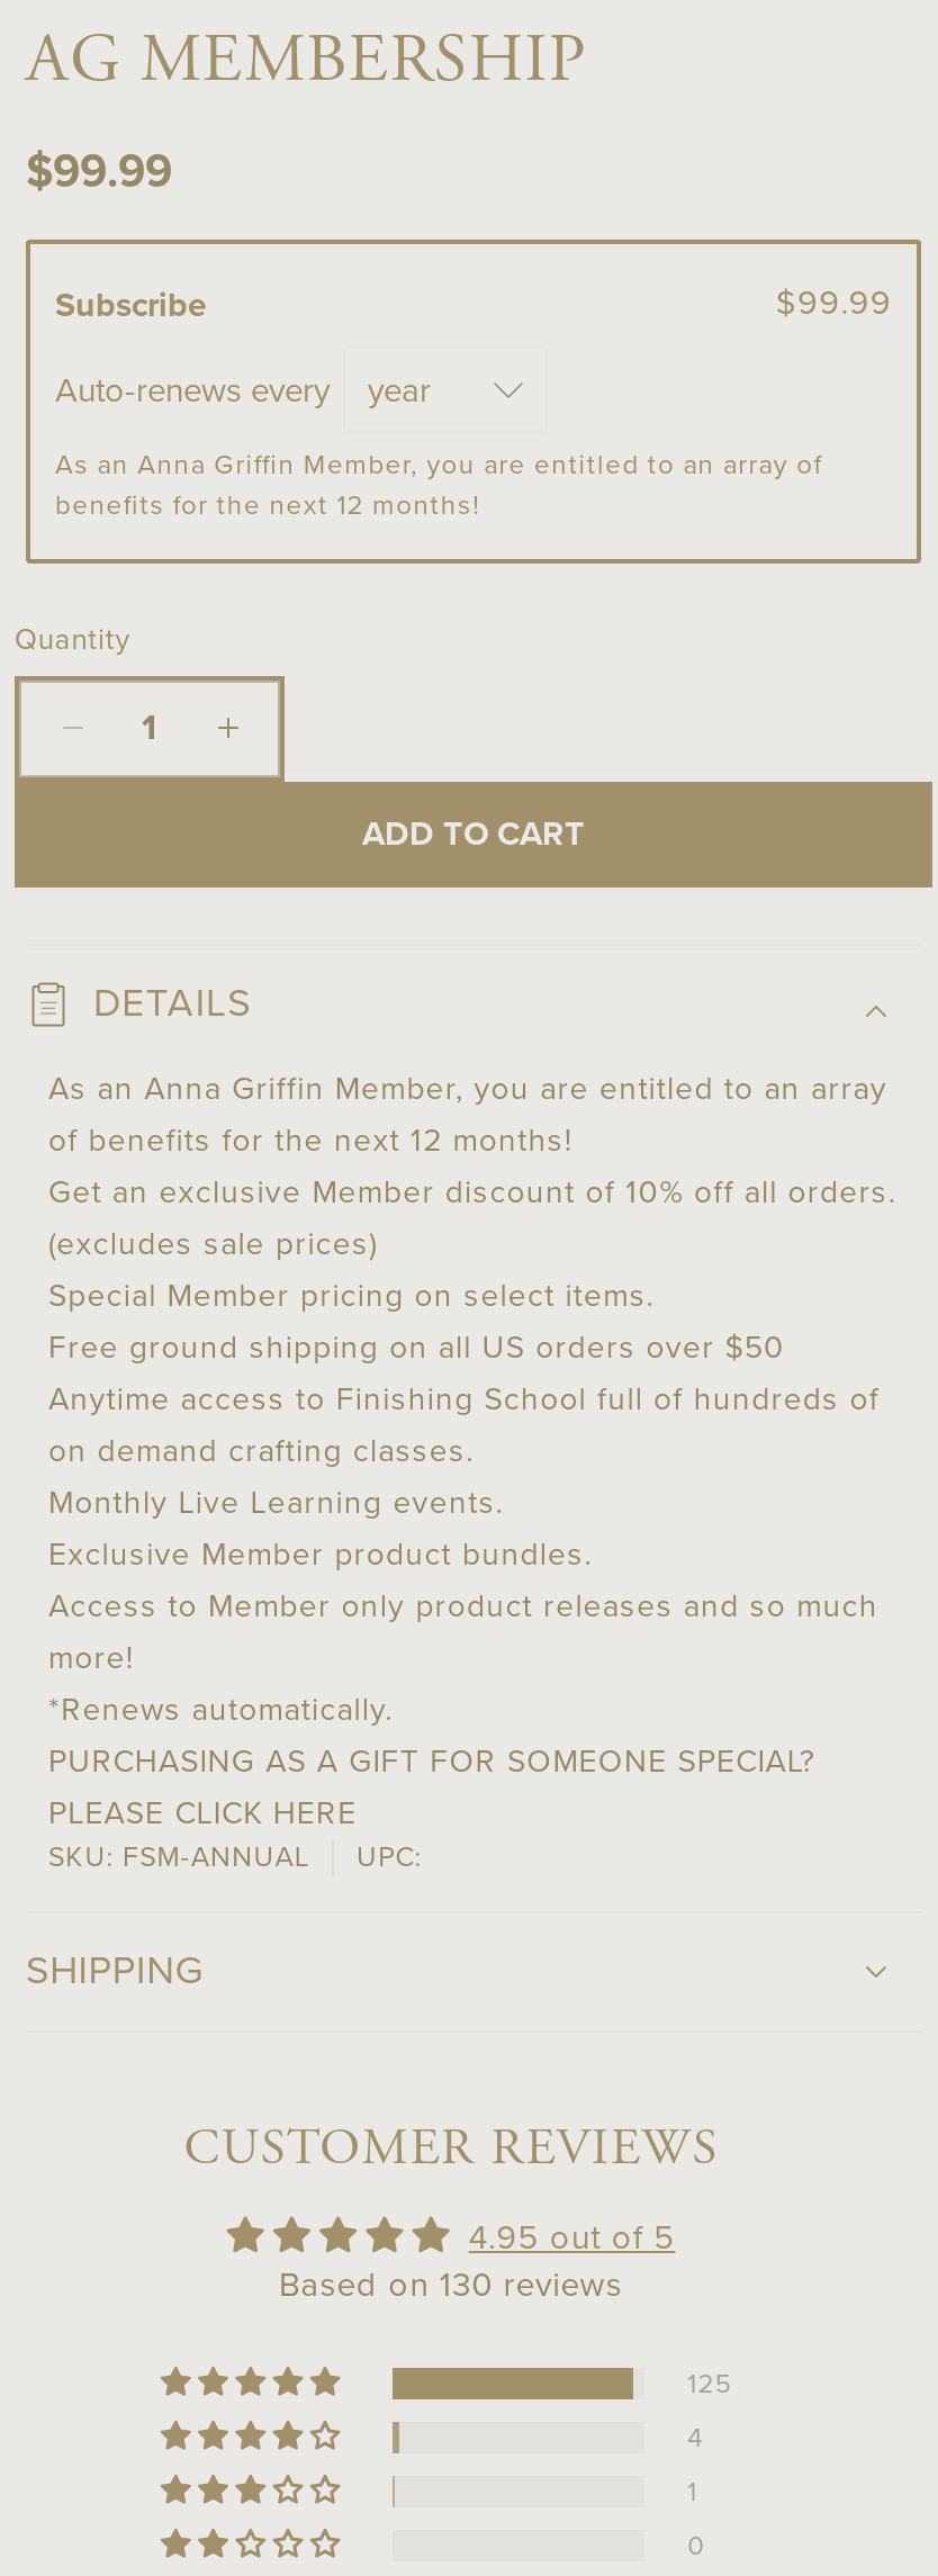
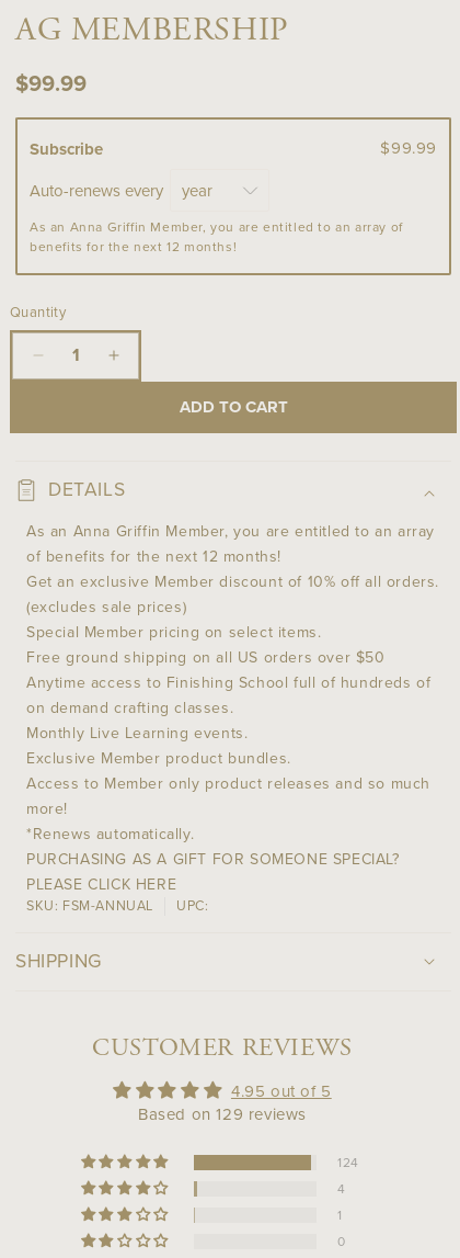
[279,2264,623,2305] Based on 130 reviews -> [138,1104,307,1124] Based on 129 reviews
[687,2368,732,2400] 125 -> [337,1155,359,1170] 124

